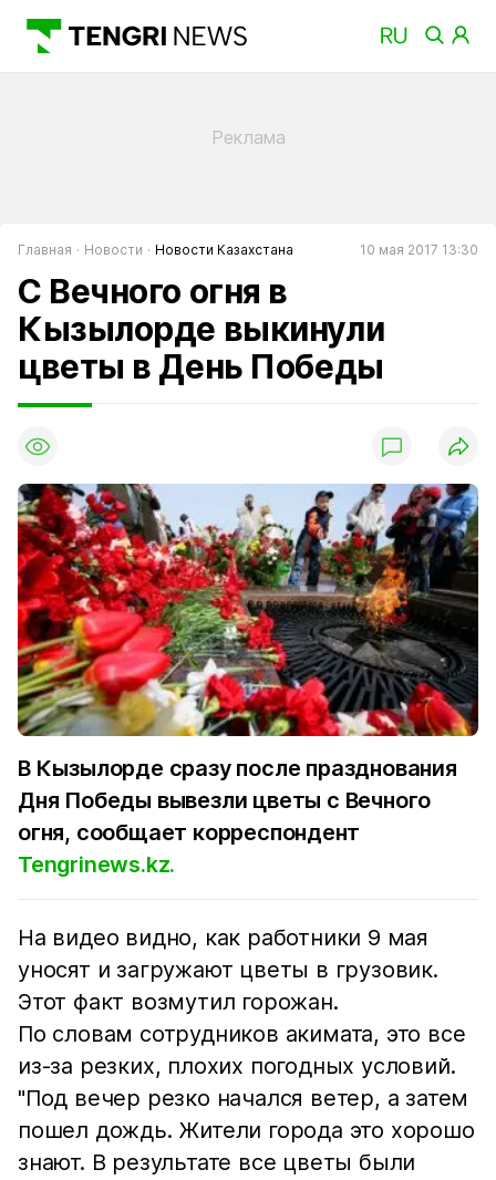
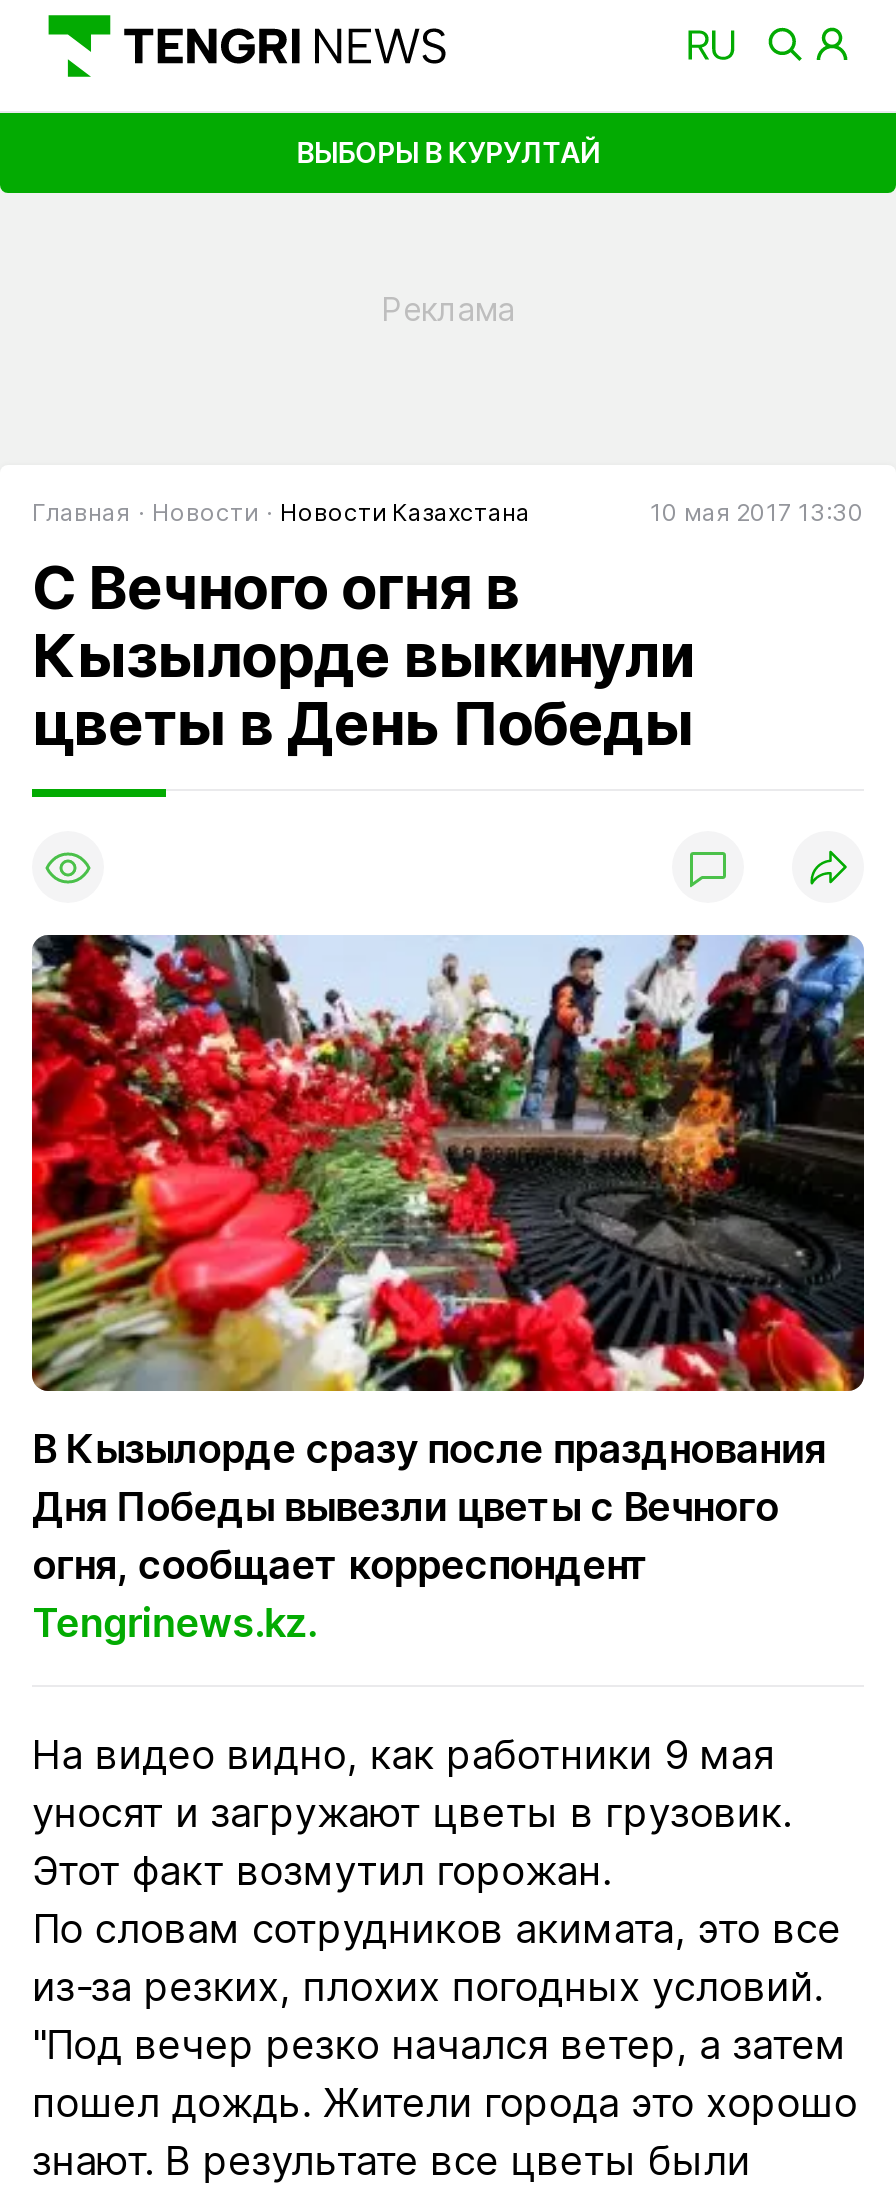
none -> [296,134,600,168] ВЫБОРЫ В КУРУЛТАЙ

